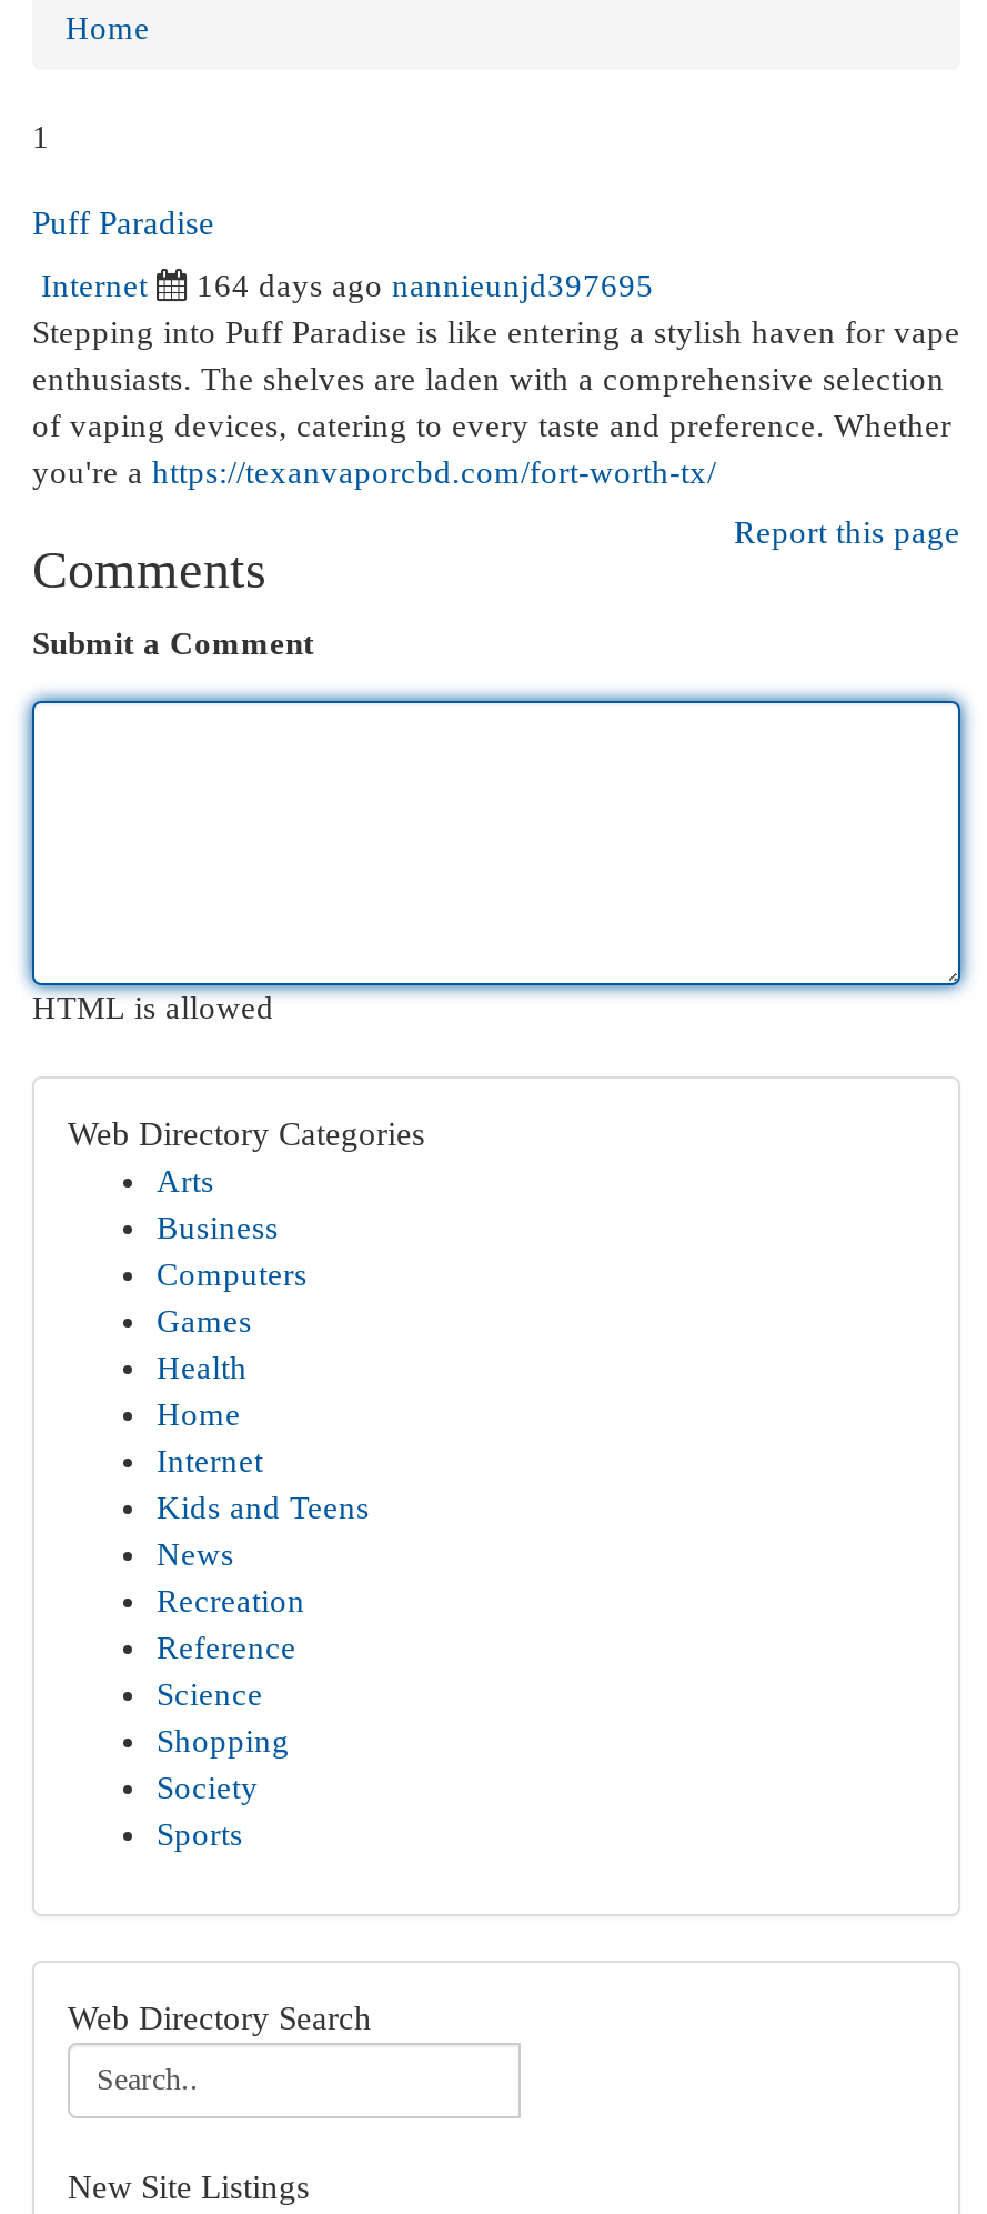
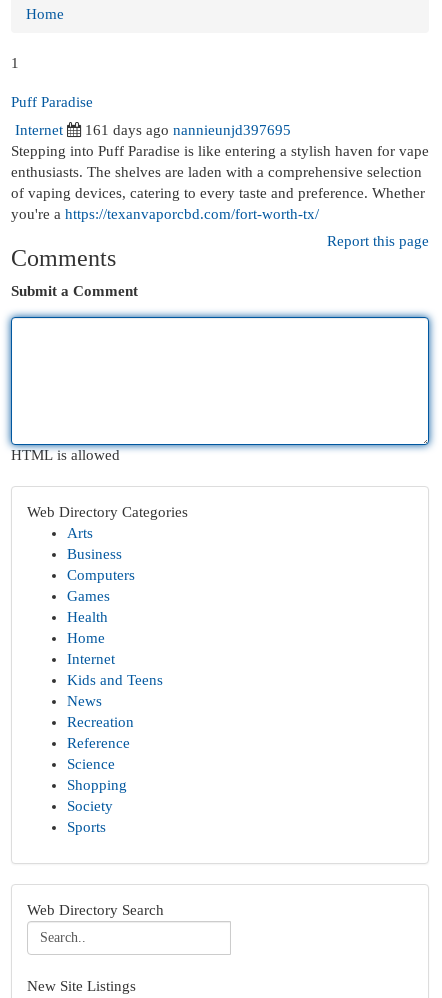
[197,268,654,303] 164 days ago nannieunjd397695 -> [85,122,291,138] 161 days ago nannieunjd397695

